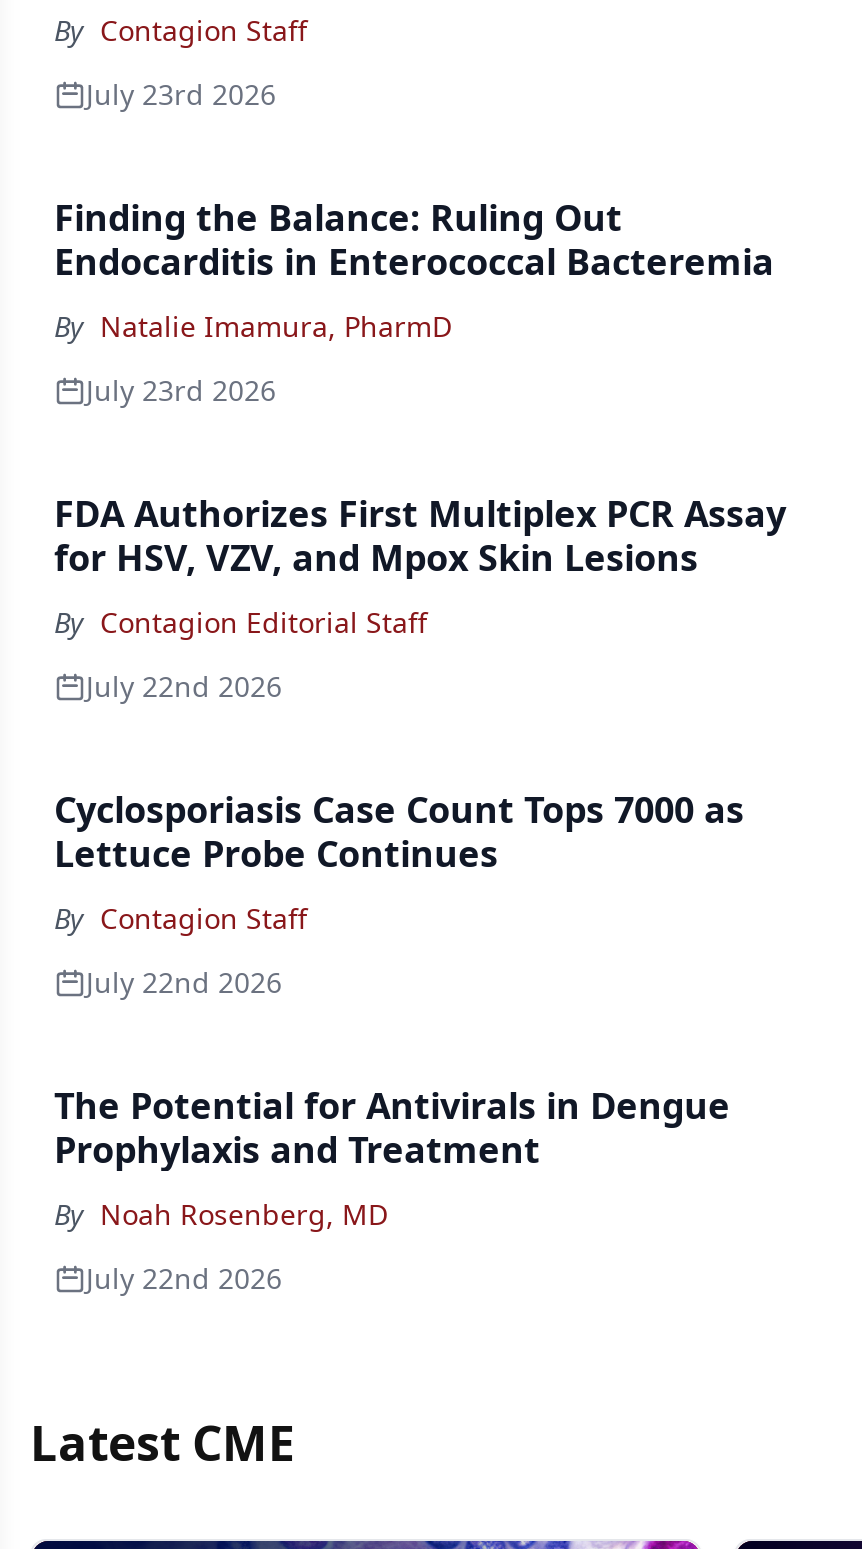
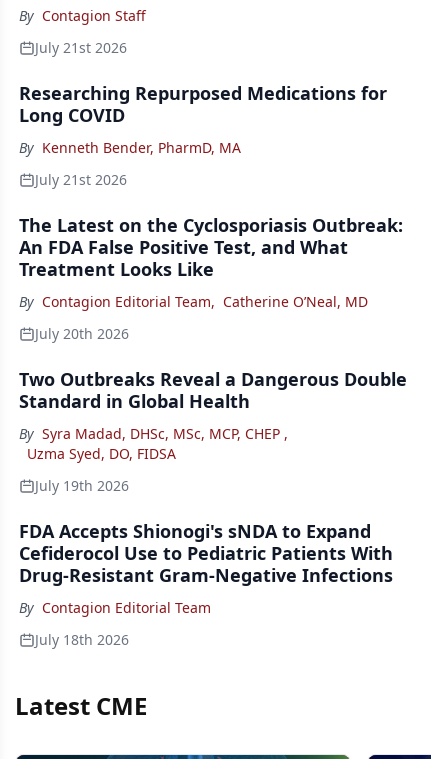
[86,75,276,113] July 23rd 2026 -> [35,38,127,57] July 21st 2026
[54,193,774,285] Finding the Balance: Ruling Out | Endocarditis in Enterococcal Bacteremia -> [19,81,387,127] Researching Repurposed Medications for | Long COVID
[54,307,452,345] By Natalie Imamura, PharmD -> [19,138,241,157] By Kenneth Bender, PharmD, MA
[86,371,276,409] July 23rd 2026 -> [35,170,127,189] July 21st 2026
[54,489,786,581] FDA Authorizes First Multiplex PCR Assay | for HSV, VZV, and Mpox Skin Lesions -> [19,213,403,281] The Latest on the Cyclosporiasis Outbreak: | An FDA False Positive Test, and What | Treatment Looks Like
[54,603,428,641] By Contagion Editorial Staff -> [19,292,368,311] By Contagion Editorial Team, Catherine O’Neal, MD
[86,667,282,705] July 22nd 2026 -> [35,324,129,343] July 20th 2026
[54,785,744,877] Cyclosporiasis Case Count Tops 7000 as | Lettuce Probe Continues -> [19,367,407,413] Two Outbreaks Reveal a Dangerous Double | Standard in Global Health
[54,899,308,937] By Contagion Staff -> [19,424,288,463] By Syra Madad, DHSc, MSc, MCP, CHEP, | Uzma Syed, DO, FIDSA
[86,963,282,1001] July 22nd 2026 -> [35,476,129,495] July 19th 2026
[54,1081,730,1173] The Potential for Antivirals in Dengue | Prophylaxis and Treatment -> [19,519,393,587] FDA Accepts Shionogi's sNDA to Expand | Cefiderocol Use to Pediatric Patients With | Drug-Resistant Gram-Negative Infections
[54,1195,388,1233] By Noah Rosenberg, MD -> [19,598,211,617] By Contagion Editorial Team
[86,1259,282,1297] July 22nd 2026 -> [35,630,129,649] July 18th 2026

